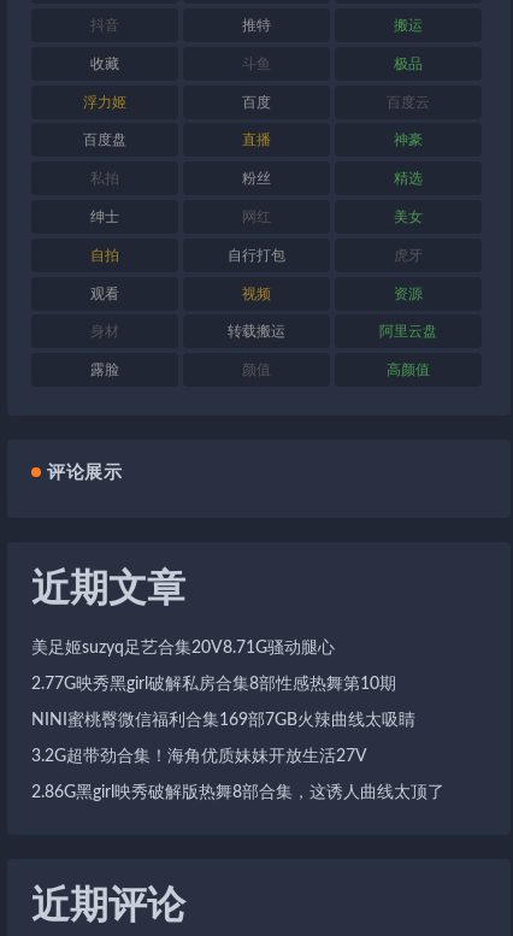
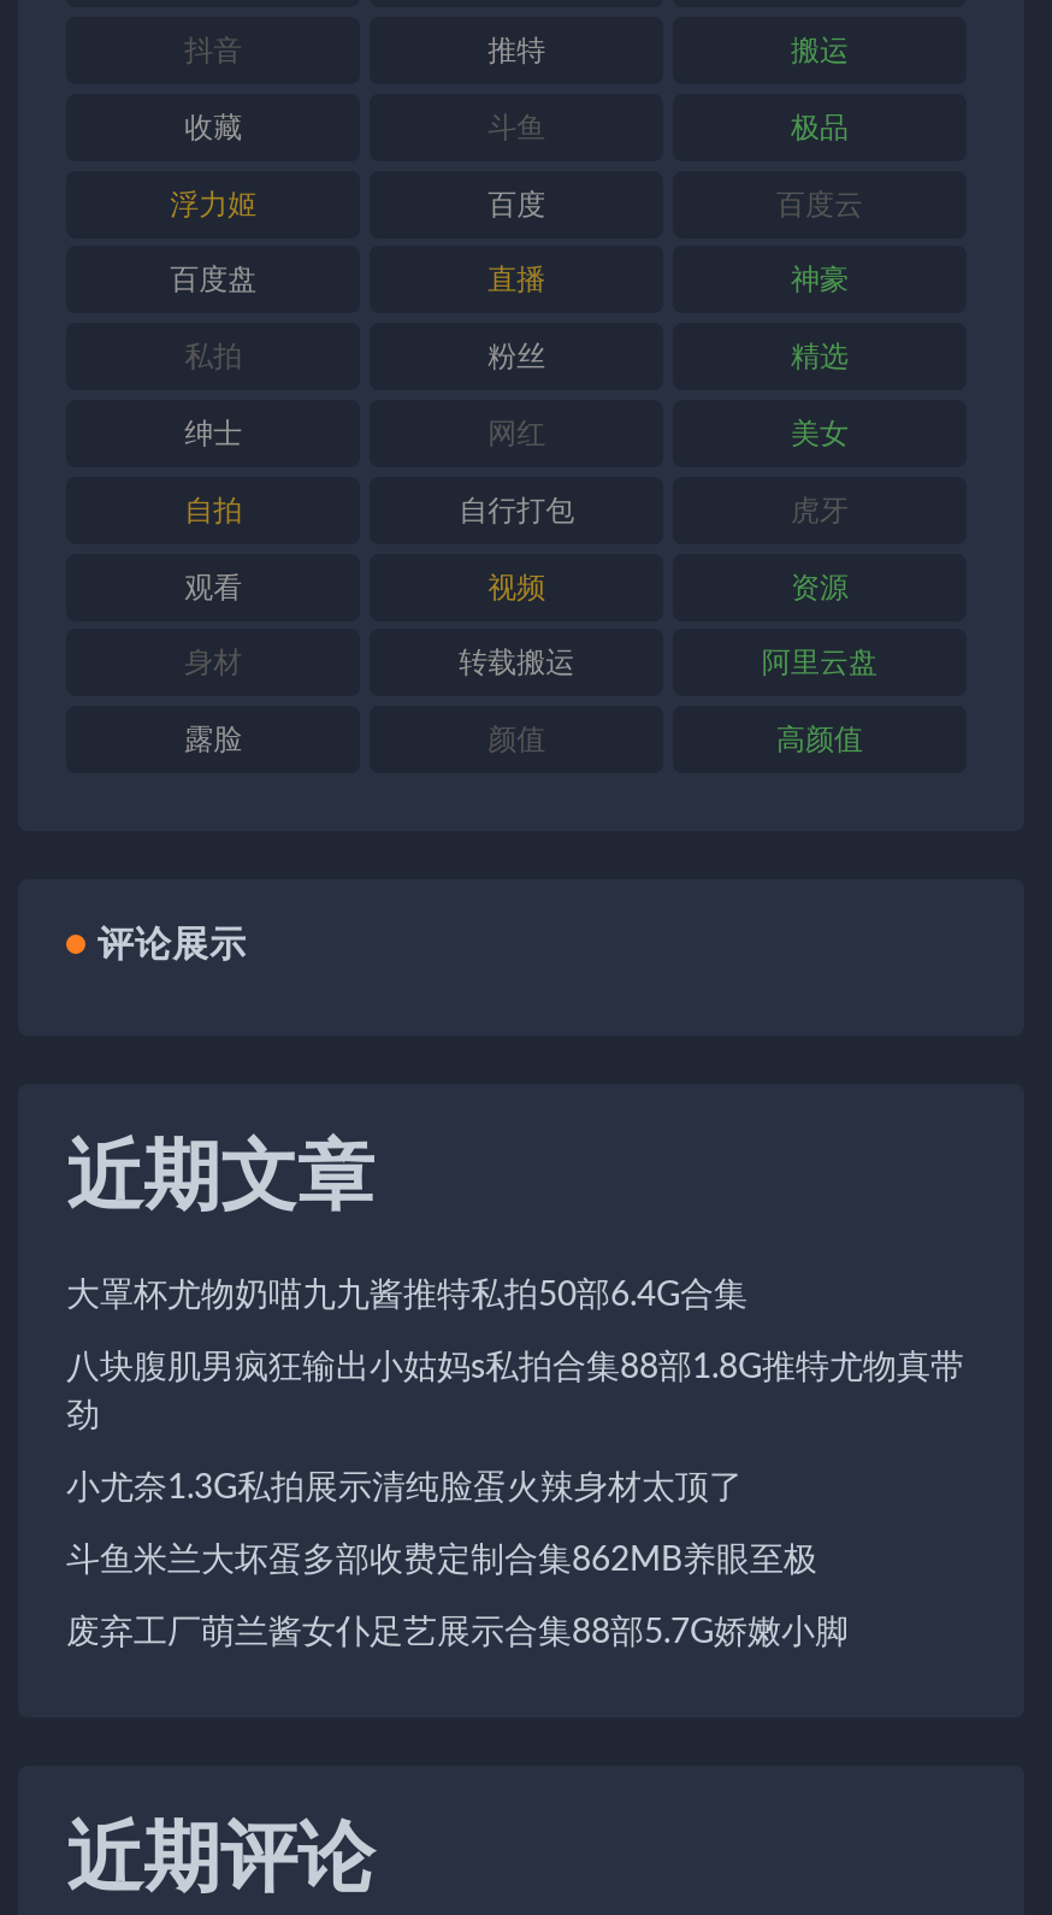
[31,639,335,656] 美足姬suzyq足艺合集20V8.71G骚动腿心 -> [66,1279,747,1312] 大罩杯尤物奶喵九九酱推特私拍50部6.4G合集
[31,676,396,692] 2.77G映秀黑girl破解私房合集8部性感热舞第10期 -> [66,1351,964,1433] 八块腹肌男疯狂输出小姑妈s私拍合集88部1.8G推特尤物真带 | 劲
[31,712,415,729] NINI蜜桃臀微信福利合集169部7GB火辣曲线太吸睛 -> [66,1471,743,1505] 小尤奈1.3G私拍展示清纯脸蛋火辣身材太顶了
[31,748,367,765] 3.2G超带劲合集！海角优质妹妹开放生活27V -> [66,1544,817,1577] 斗鱼米兰大坏蛋多部收费定制合集862MB养眼至极
[31,784,444,801] 2.86G黑girl映秀破解版热舞8部合集，这诱人曲线太顶了 -> [66,1616,849,1650] 废弃工厂萌兰酱女仆足艺展示合集88部5.7G娇嫩小脚

